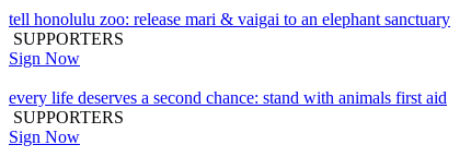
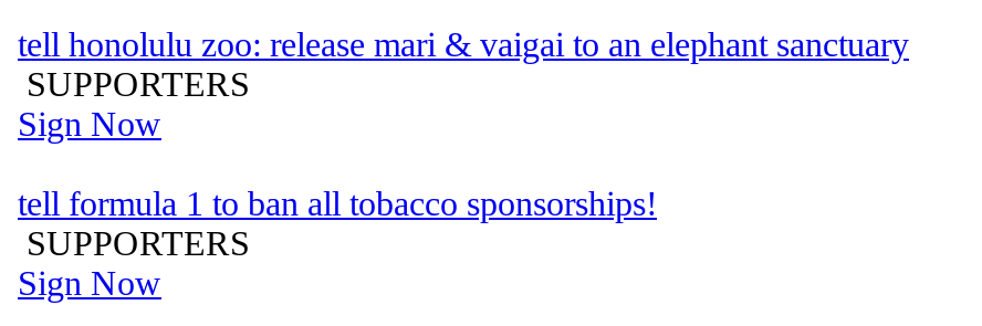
[9,88,447,107] every life deserves a second chance: stand with animals first aid -> [18,185,657,222] tell formula 1 to ban all tobacco sponsorships!

